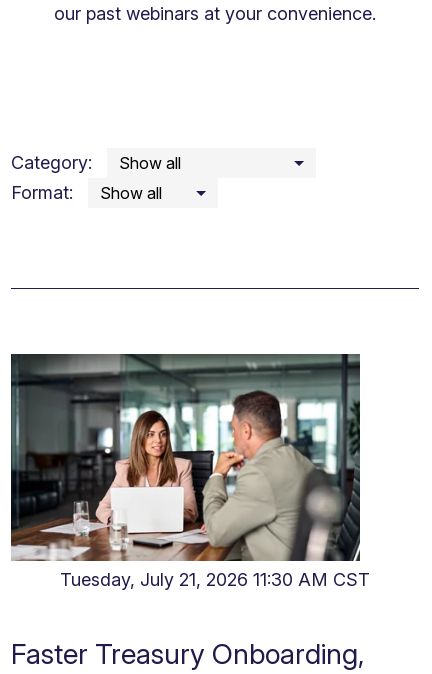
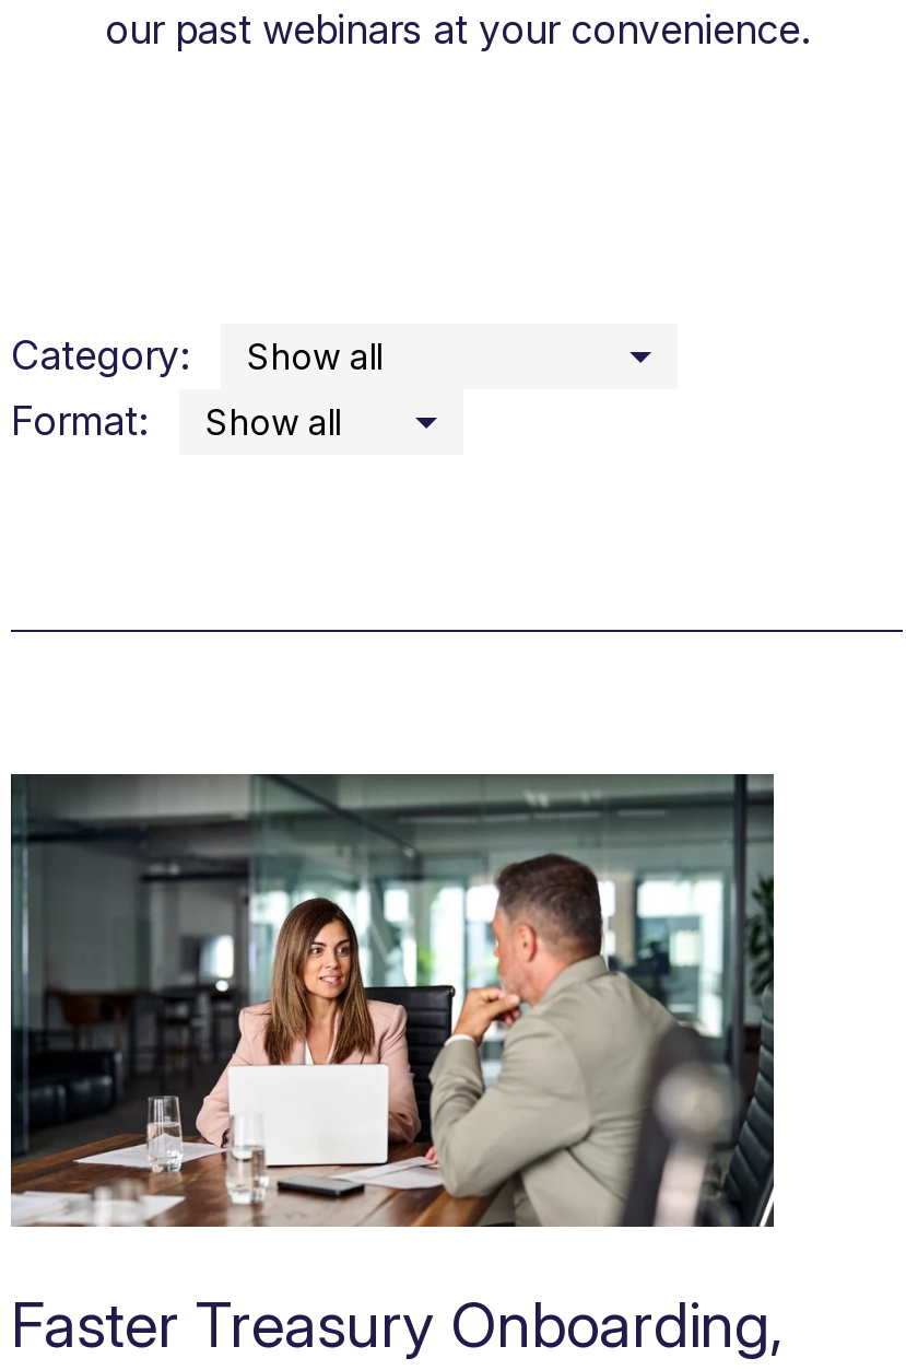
[60,569,370,590] Tuesday, July 21, 2026 11:30 AM CST -> none

